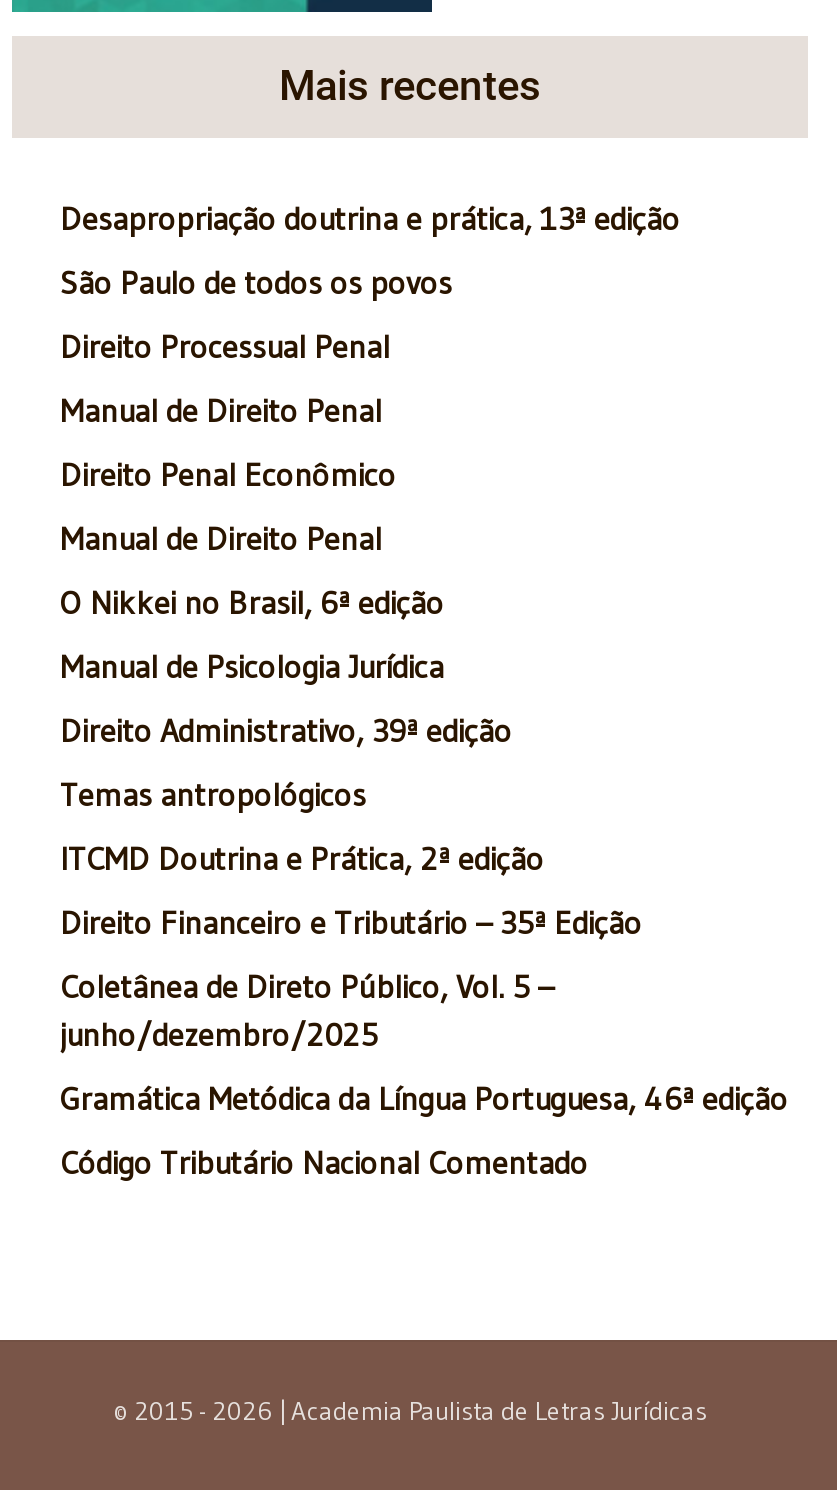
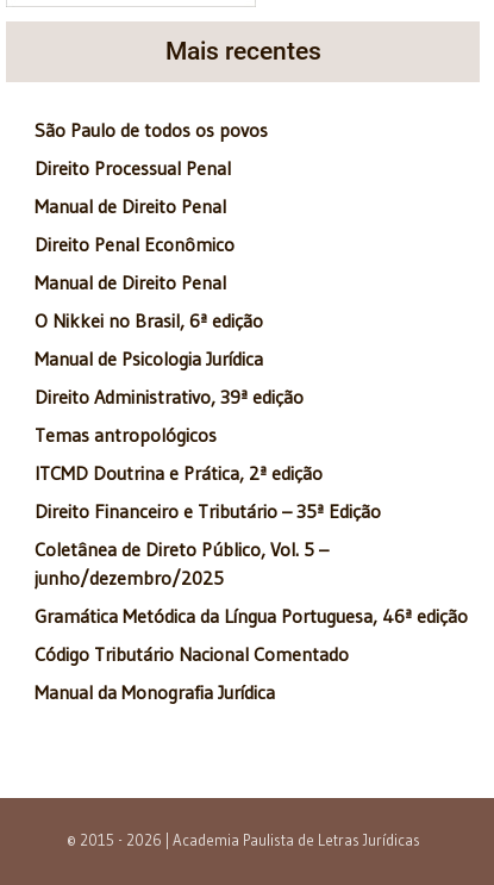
[60,198,680,238] Desapropriação doutrina e prática, 13ª edição -> none
moved [60,262,788,1182] -> [35,118,468,666]: São Paulo de todos os povos | Direito Processual Penal | Manual de Direito Penal | ... | Gramática Metódica da Língua Portuguesa, 46ª edição | Código Tributário Nacional Comentado
none -> [35,680,275,704] Manual da Monografia Jurídica

